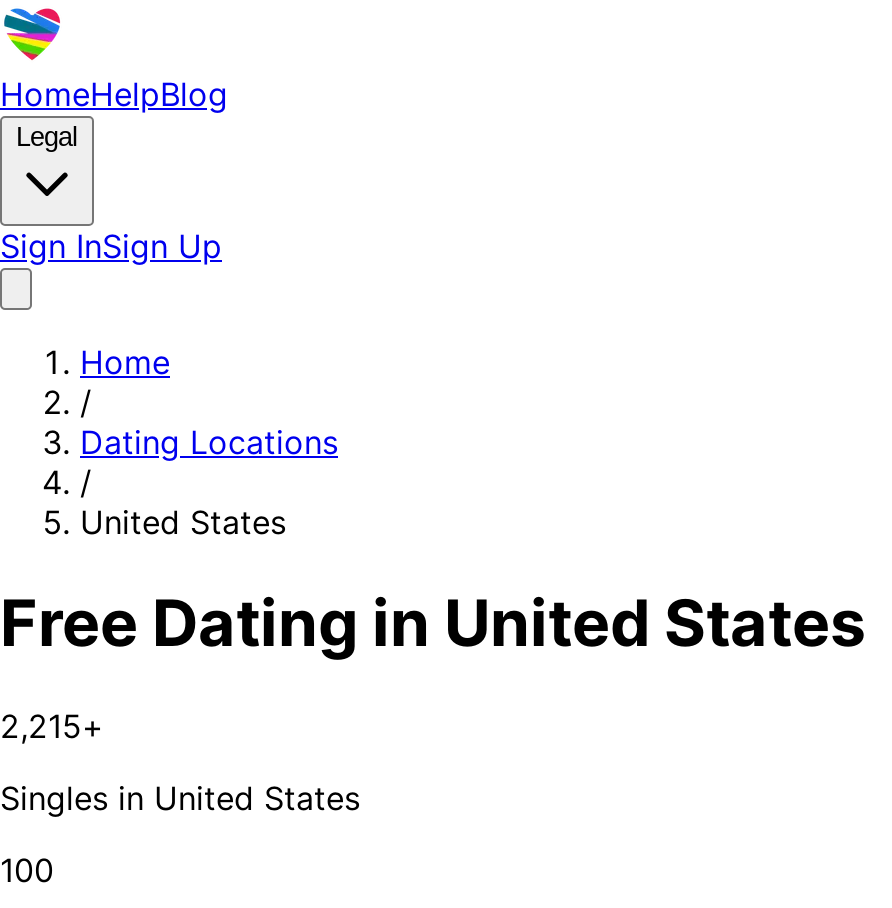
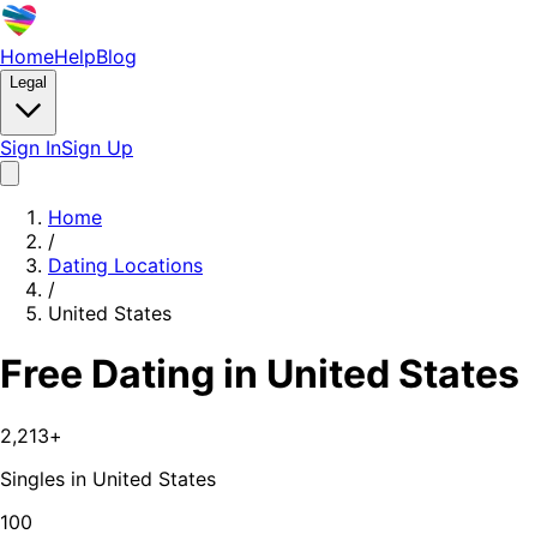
[0,706,104,746] 2,215+ -> [0,423,62,447] 2,213+

